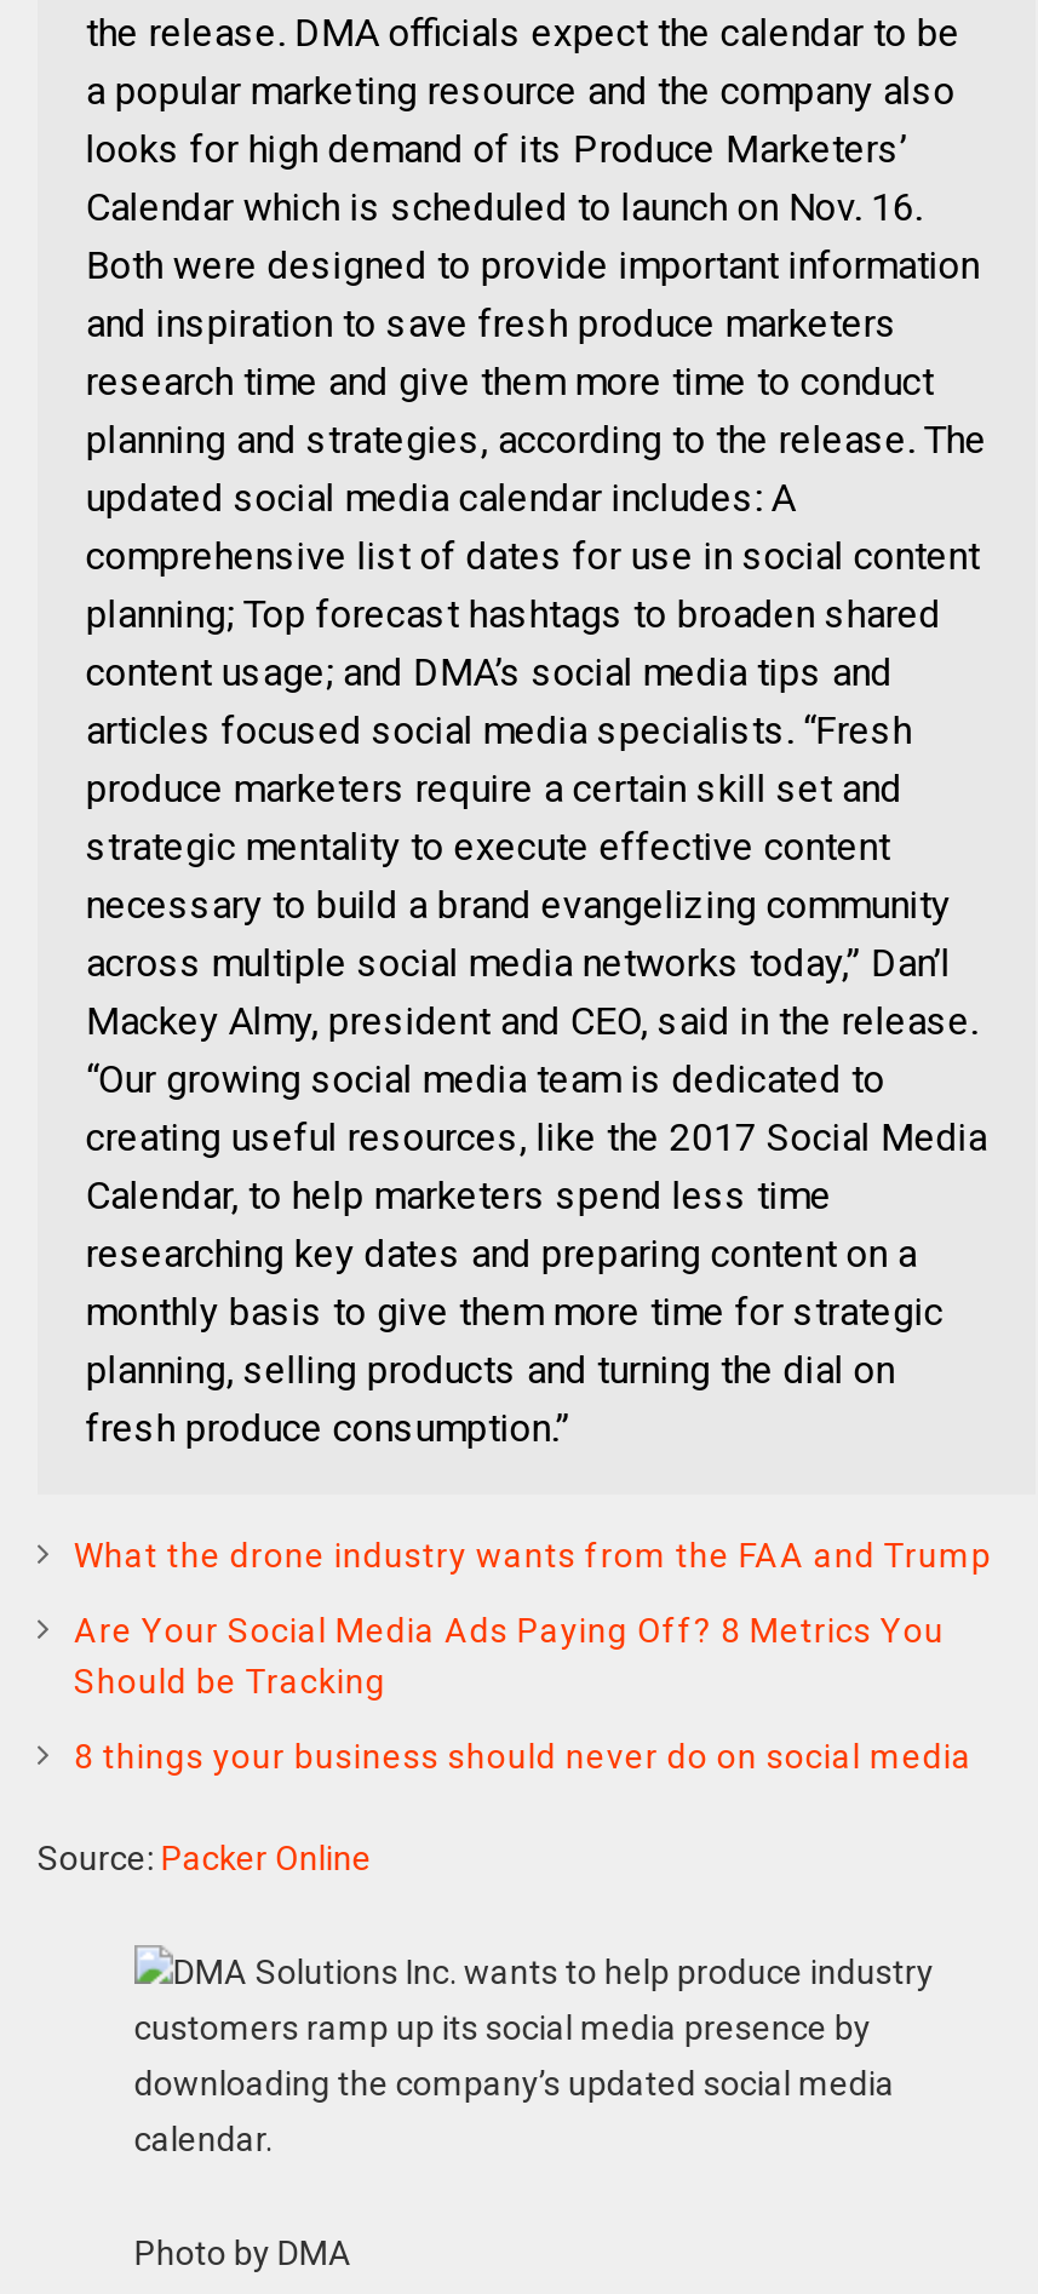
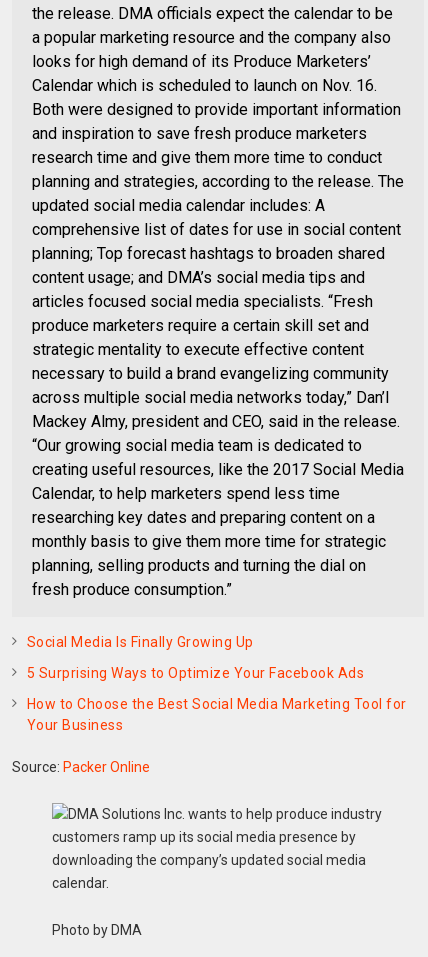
[74,1536,992,1575] What the drone industry wants from the FAA and Trump -> [27,634,254,650] Social Media Is Finally Growing Up
[74,1611,944,1701] Are Your Social Media Ads Paying Off? 8 Metrics You | Should be Tracking -> [27,665,364,681] 5 Surprising Ways to Optimize Your Facebook Ads
[74,1737,972,1776] 8 things your business should never do on social media -> [27,696,407,733] How to Choose the Best Social Media Marketing Tool for | Your Business

